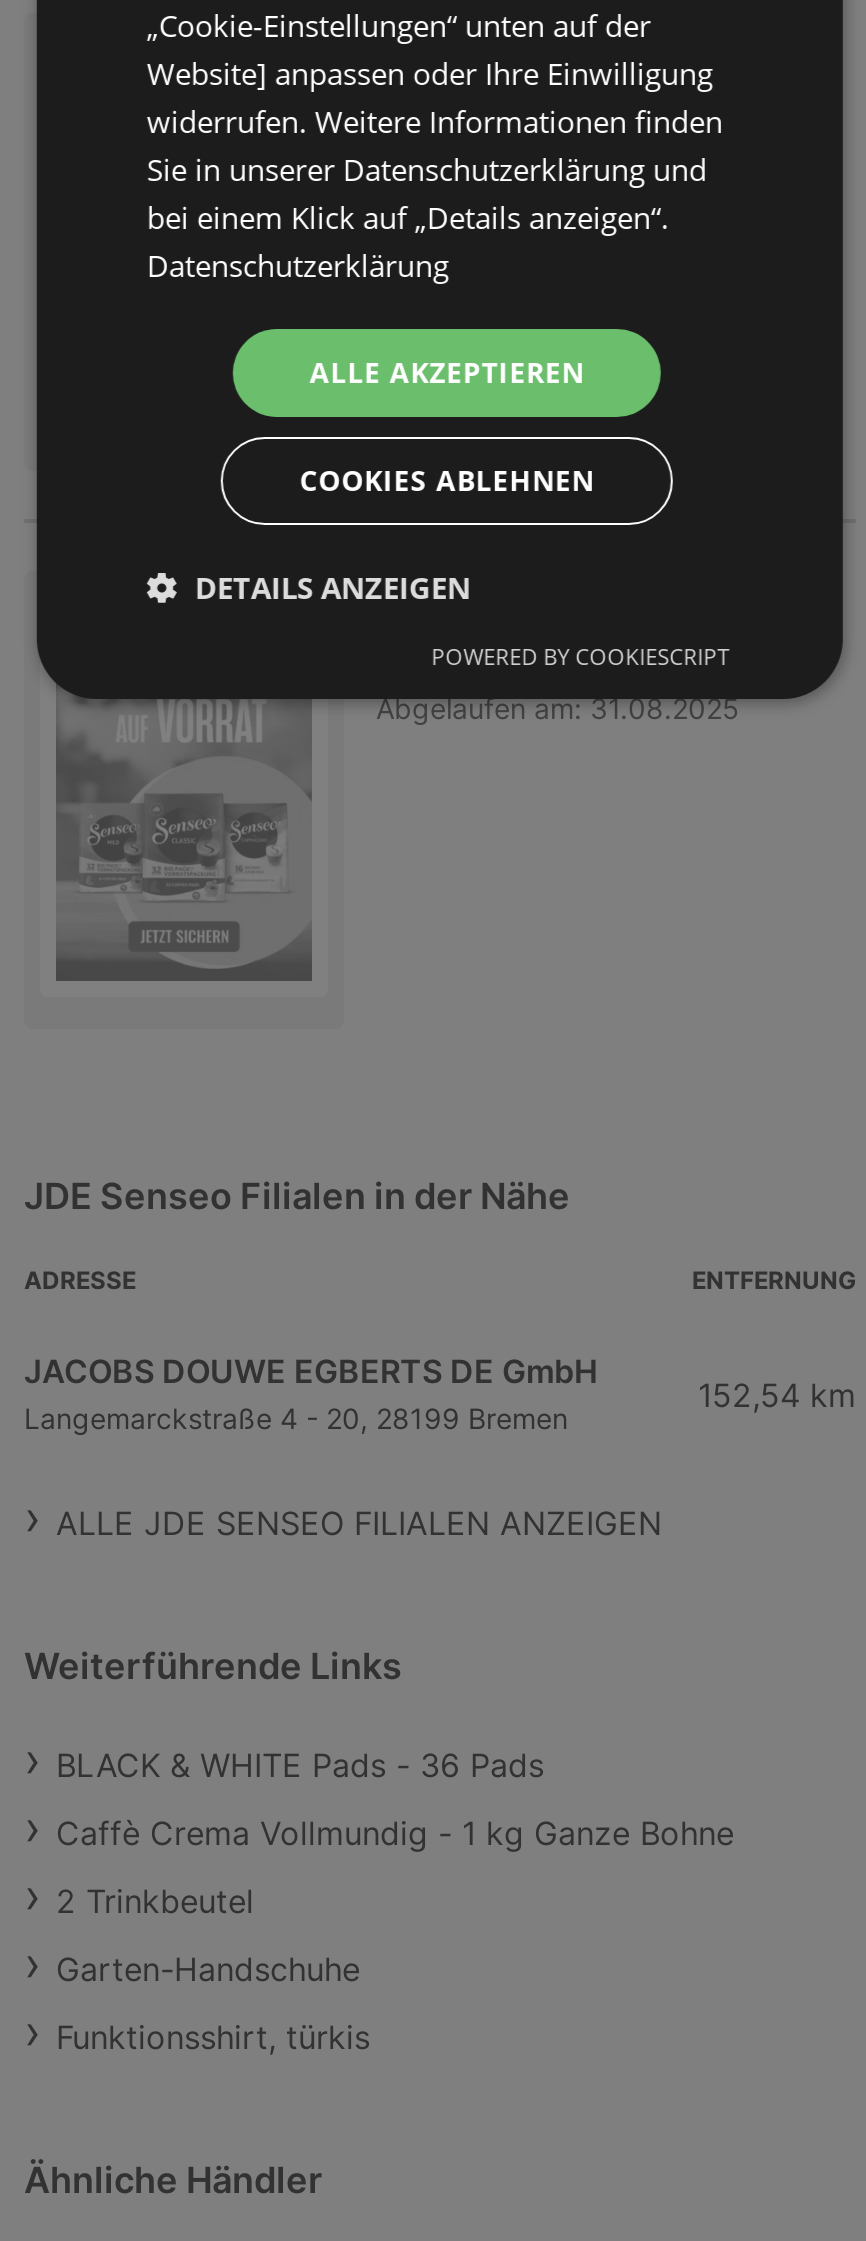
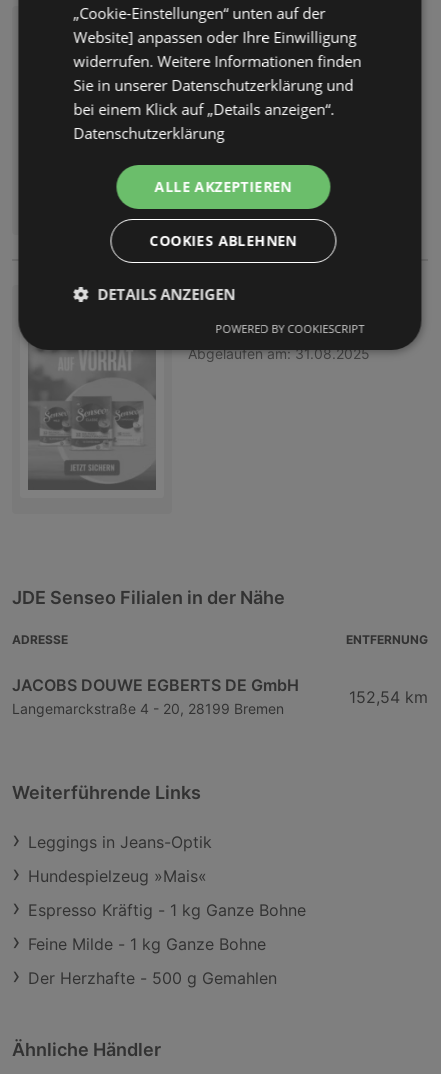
[56,1502,662,1542] ALLE JDE SENSEO FILIALEN ANZEIGEN -> none
[56,1744,544,1784] BLACK & WHITE Pads - 36 Pads -> [28,832,212,852] Leggings in Jeans-Optik
[56,1812,734,1852] Caffè Crema Vollmundig - 1 kg Ganze Bohne -> [28,866,207,886] Hundespielzeug »Mais«
[56,1880,254,1920] 2 Trinkbeutel -> [28,900,306,920] Espresso Kräftig - 1 kg Ganze Bohne
[56,1948,360,1988] Garten-Handschuhe -> [28,934,266,954] Feine Milde - 1 kg Ganze Bohne
[56,2016,370,2056] Funktionsshirt, türkis -> [28,968,277,988] Der Herzhafte - 500 g Gemahlen

